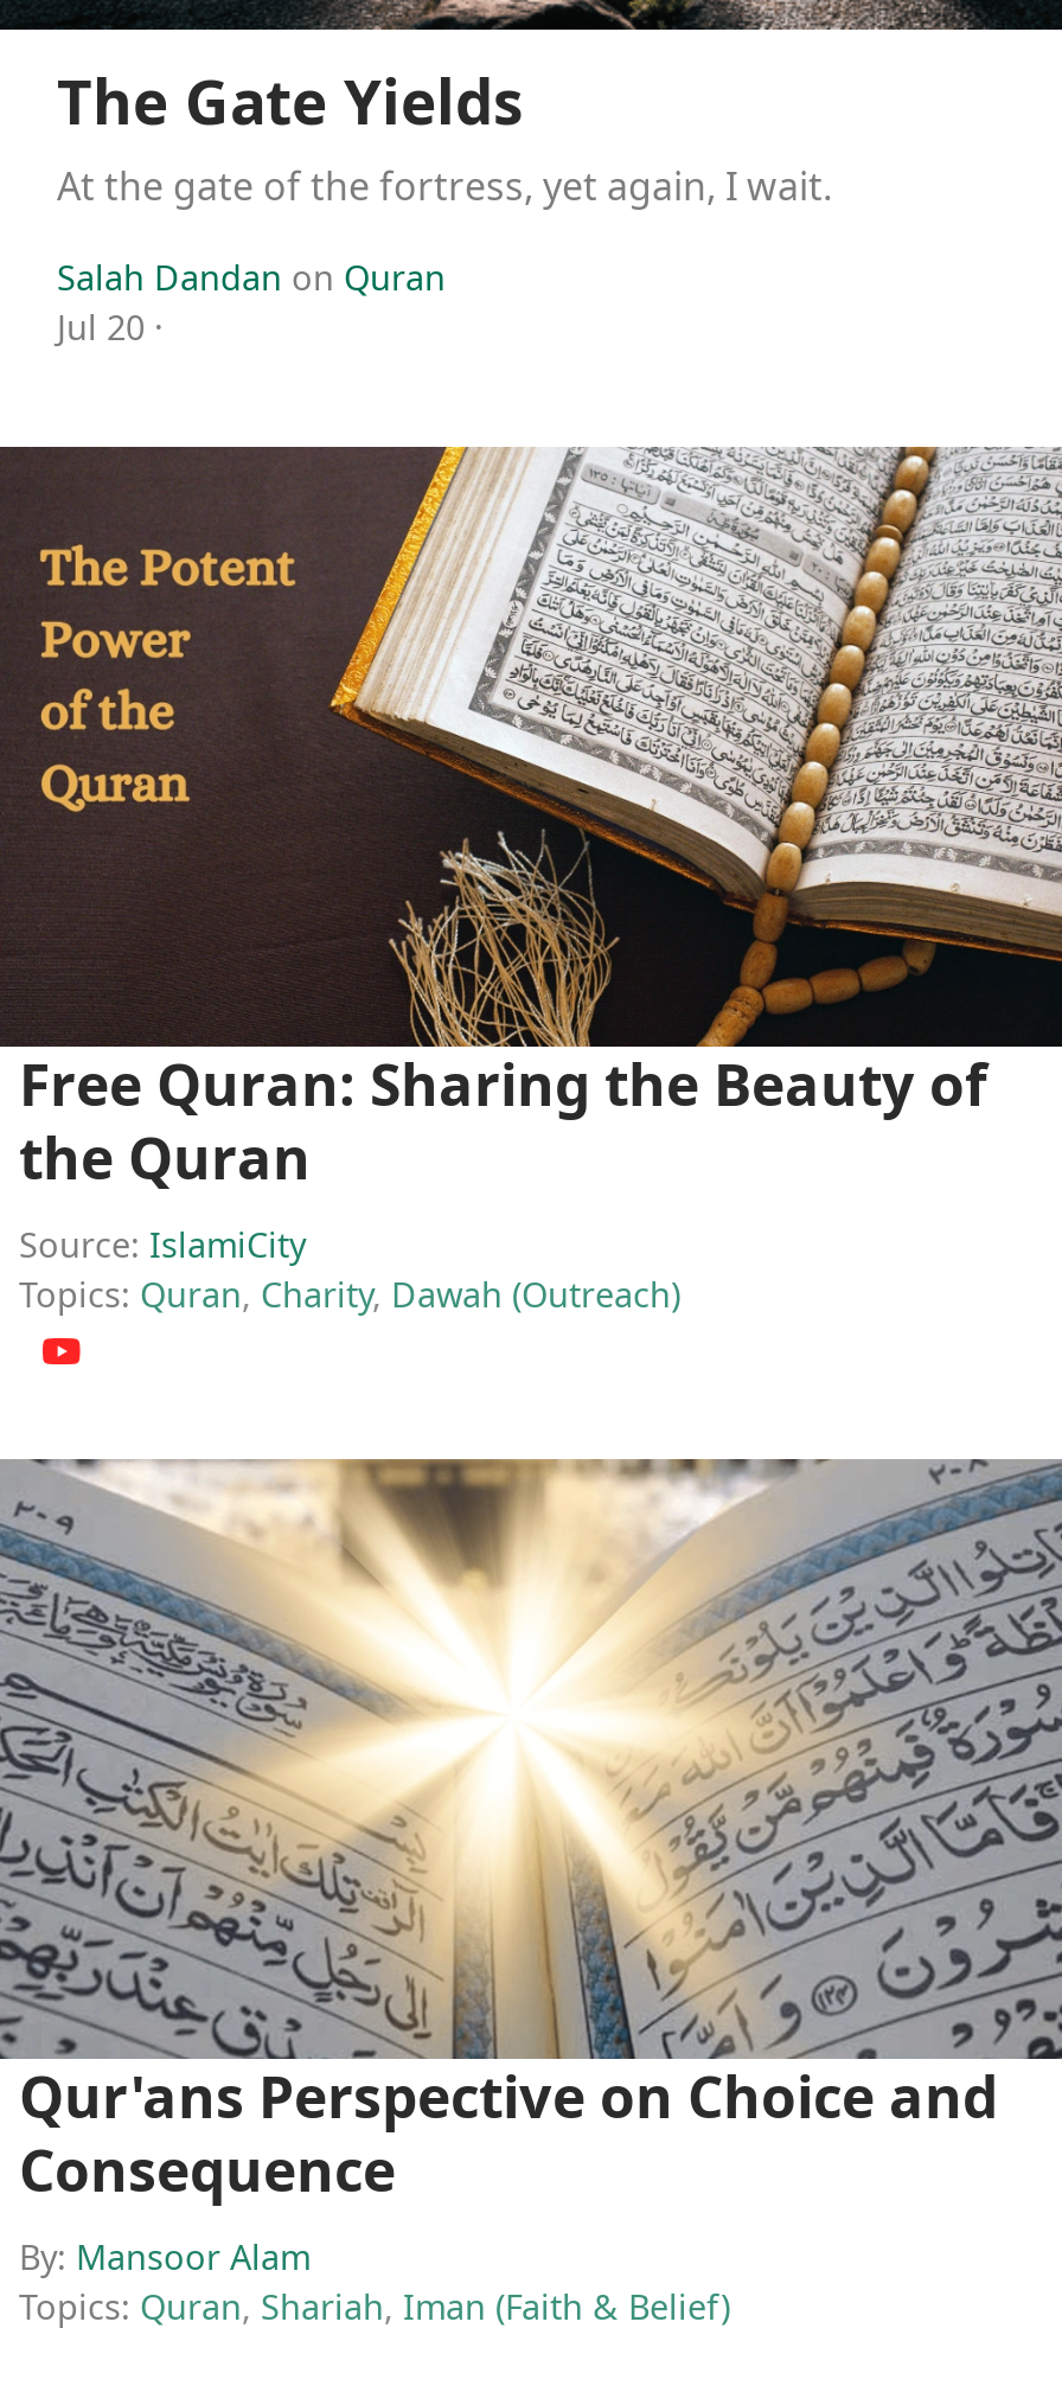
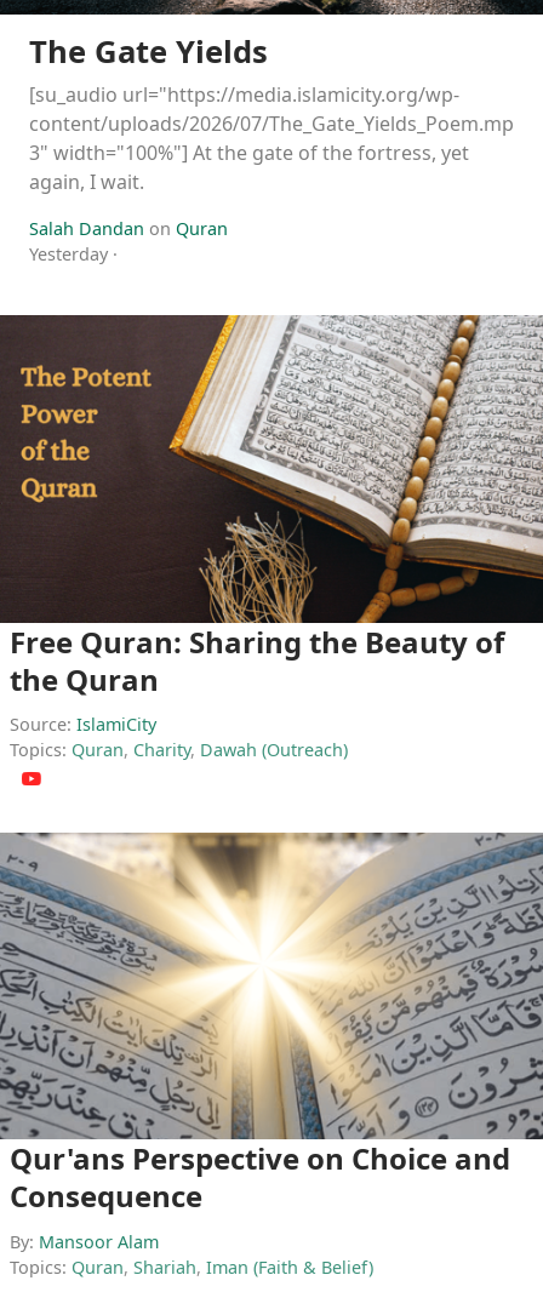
[57,160,832,212] At the gate of the fortress, yet again, I wait. -> [29,82,514,196] [su_audio url="https://media.islamicity.org/wp- | content/uploads/2026/07/The_Gate_Yields_Poem.mp | 3" width="100%"] At the gate of the fortress, yet | again, I wait.
[57,305,164,350] Jul 20 · -> [29,243,118,266] Yesterday ·

